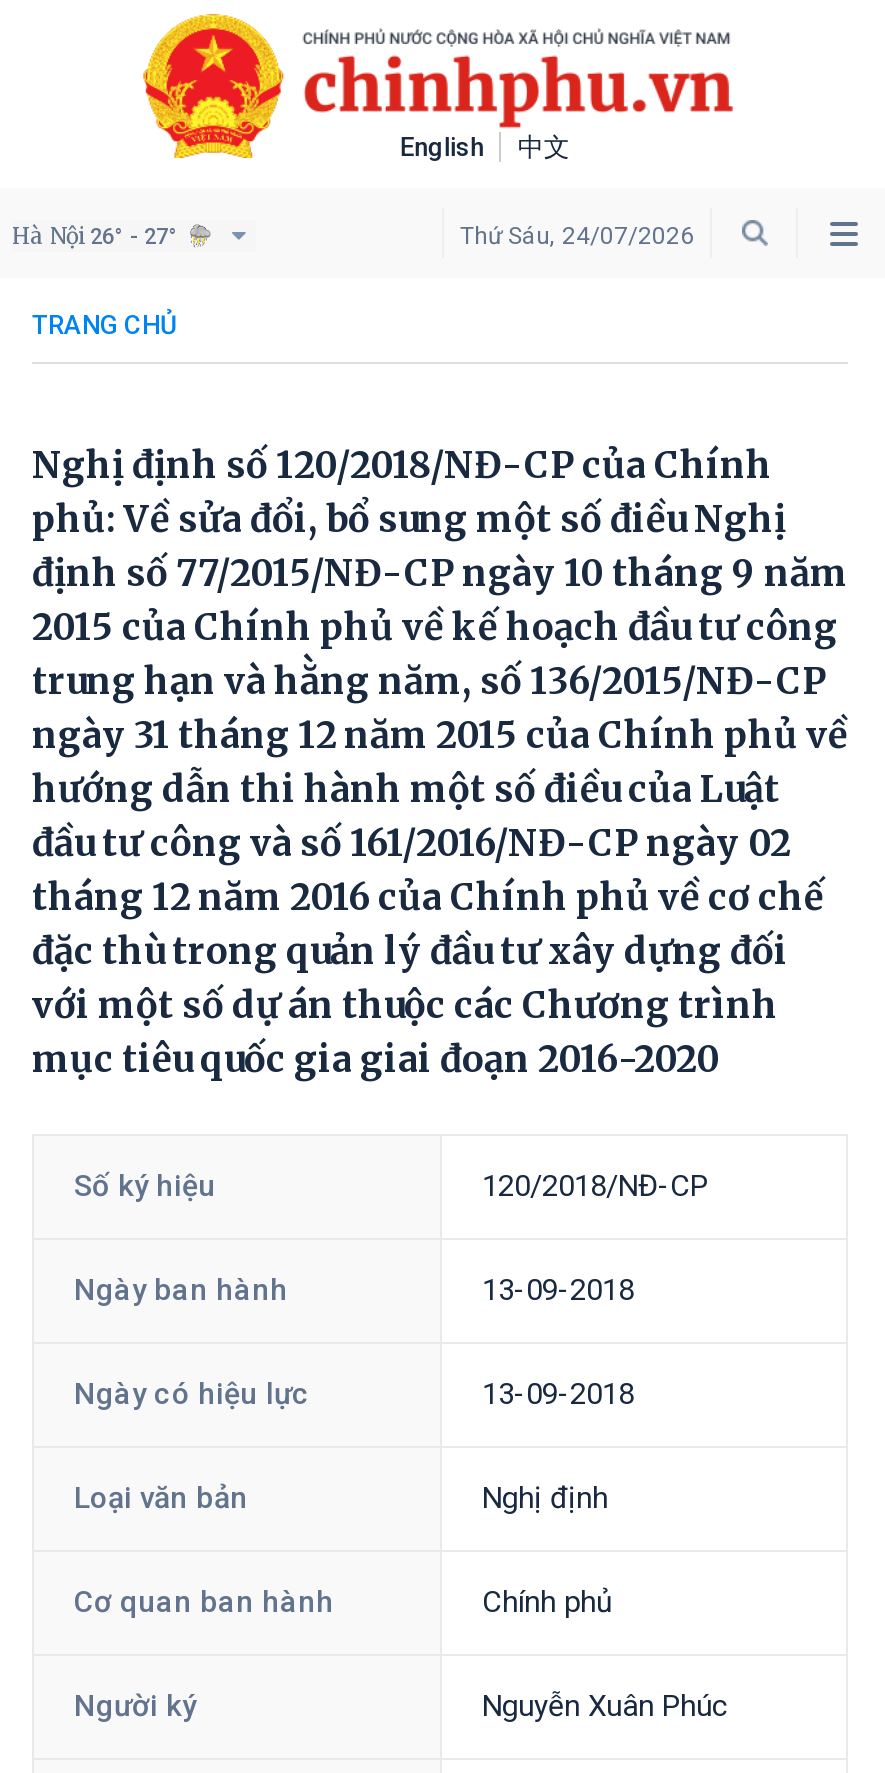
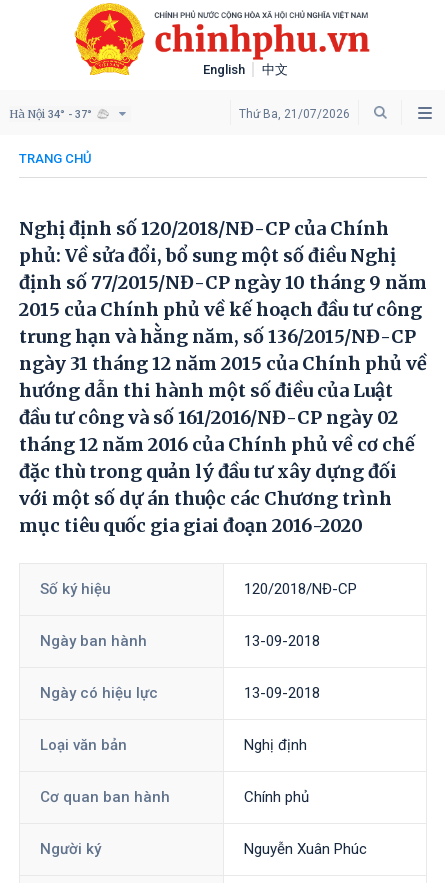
[12,222,178,250] Hà Nội 26° - 27° -> [9,107,92,121] Hà Nội 34° - 37°
[460,222,694,250] Thứ Sáu, 24/07/2026 -> [239,107,350,121] Thứ Ba, 21/07/2026

